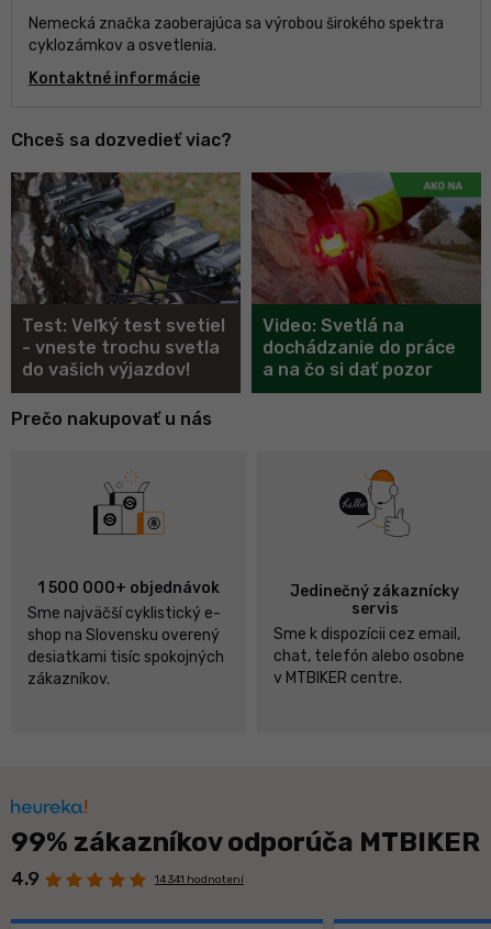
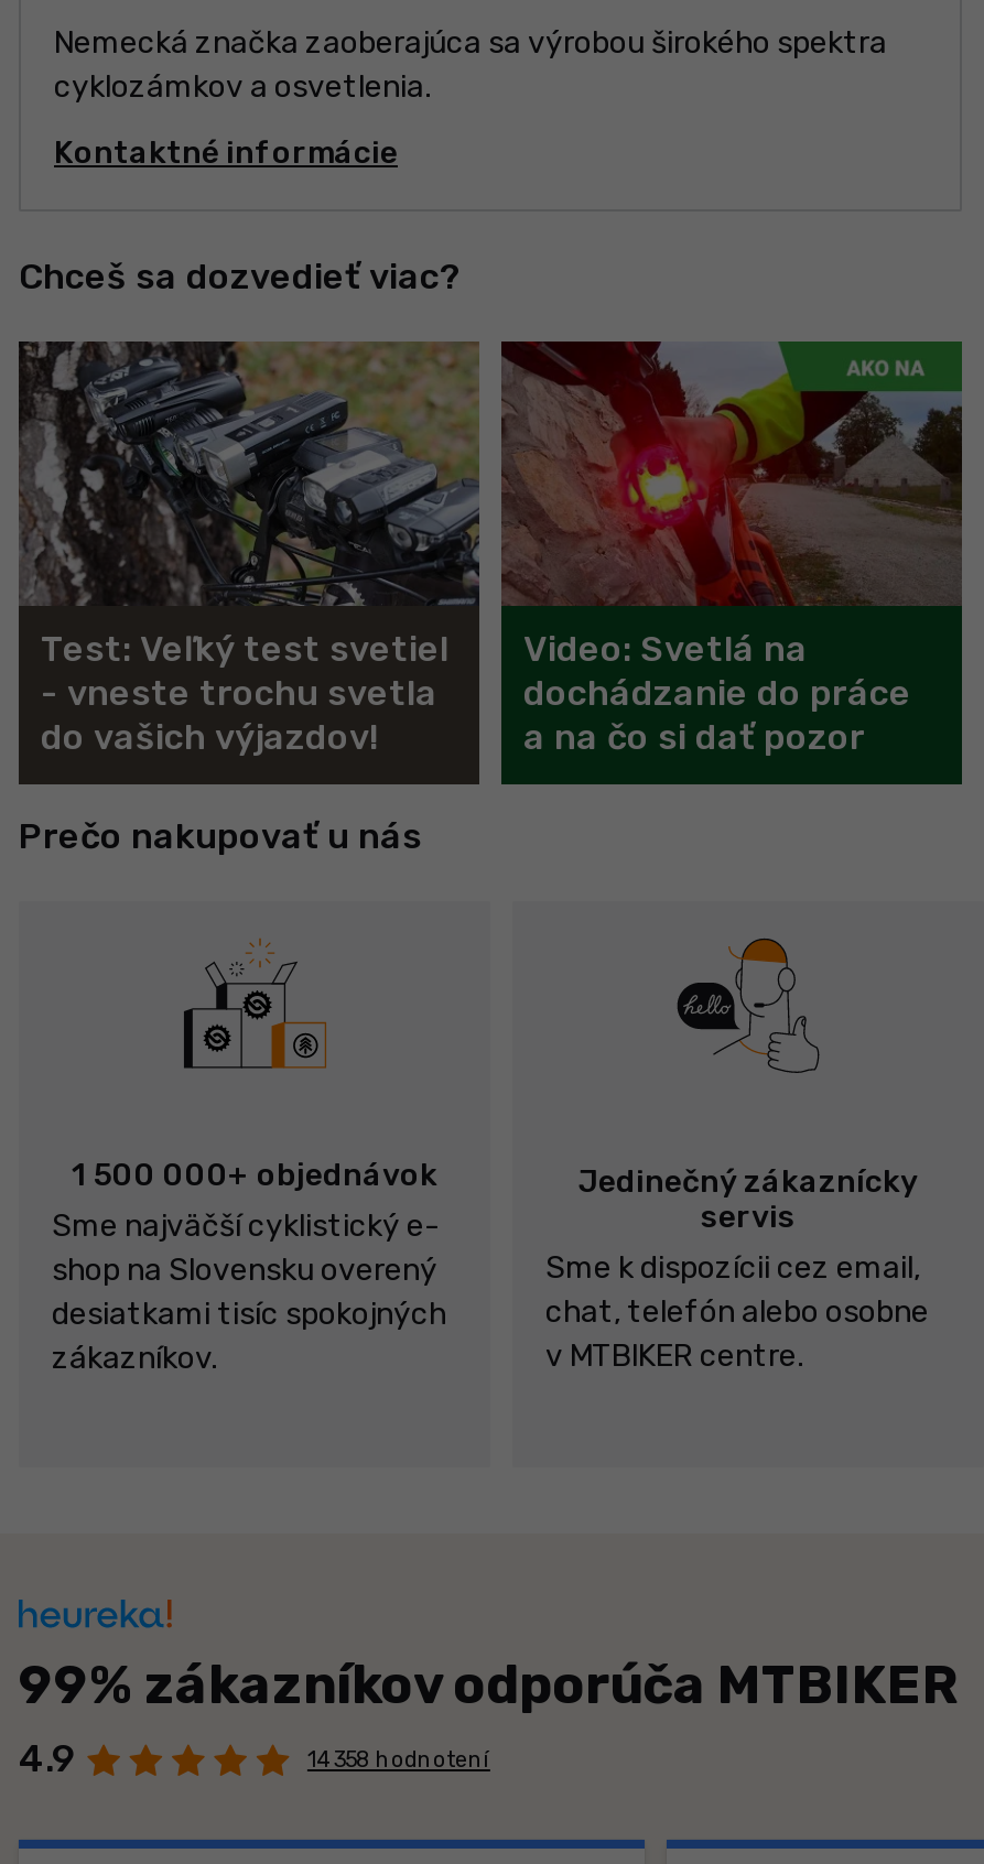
[155,873,244,886] 14 341 hodnotení -> [307,1747,490,1773] 14 358 hodnotení

